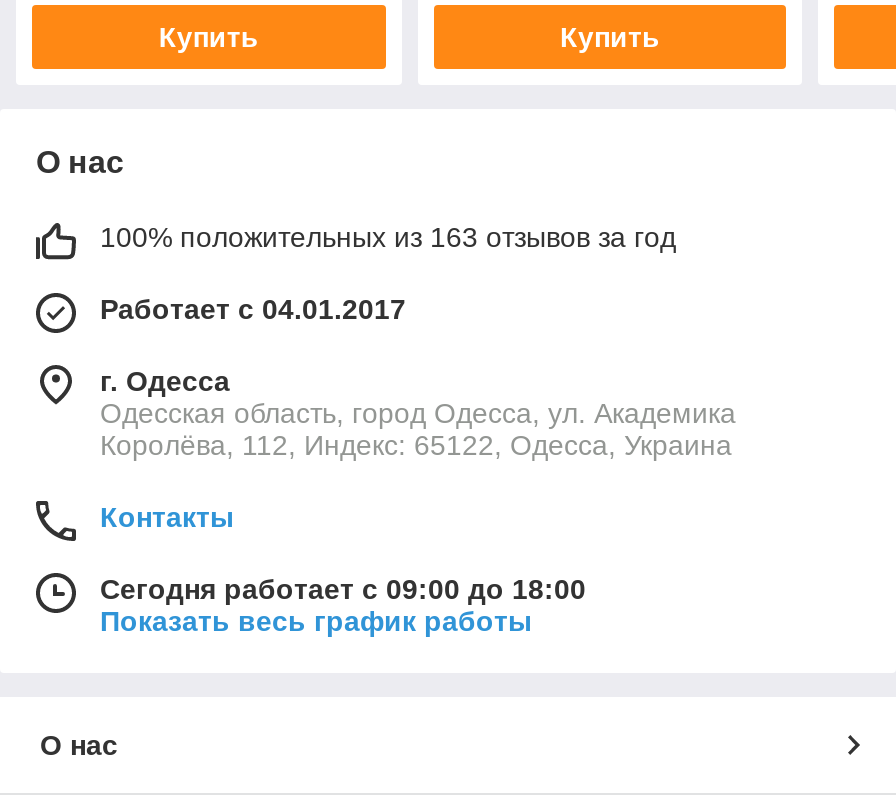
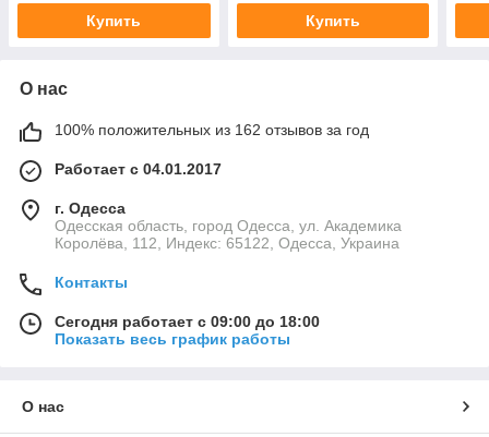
[100,221,676,253] 100% положительных из 163 отзывов за год -> [55,121,369,138] 100% положительных из 162 отзывов за год

